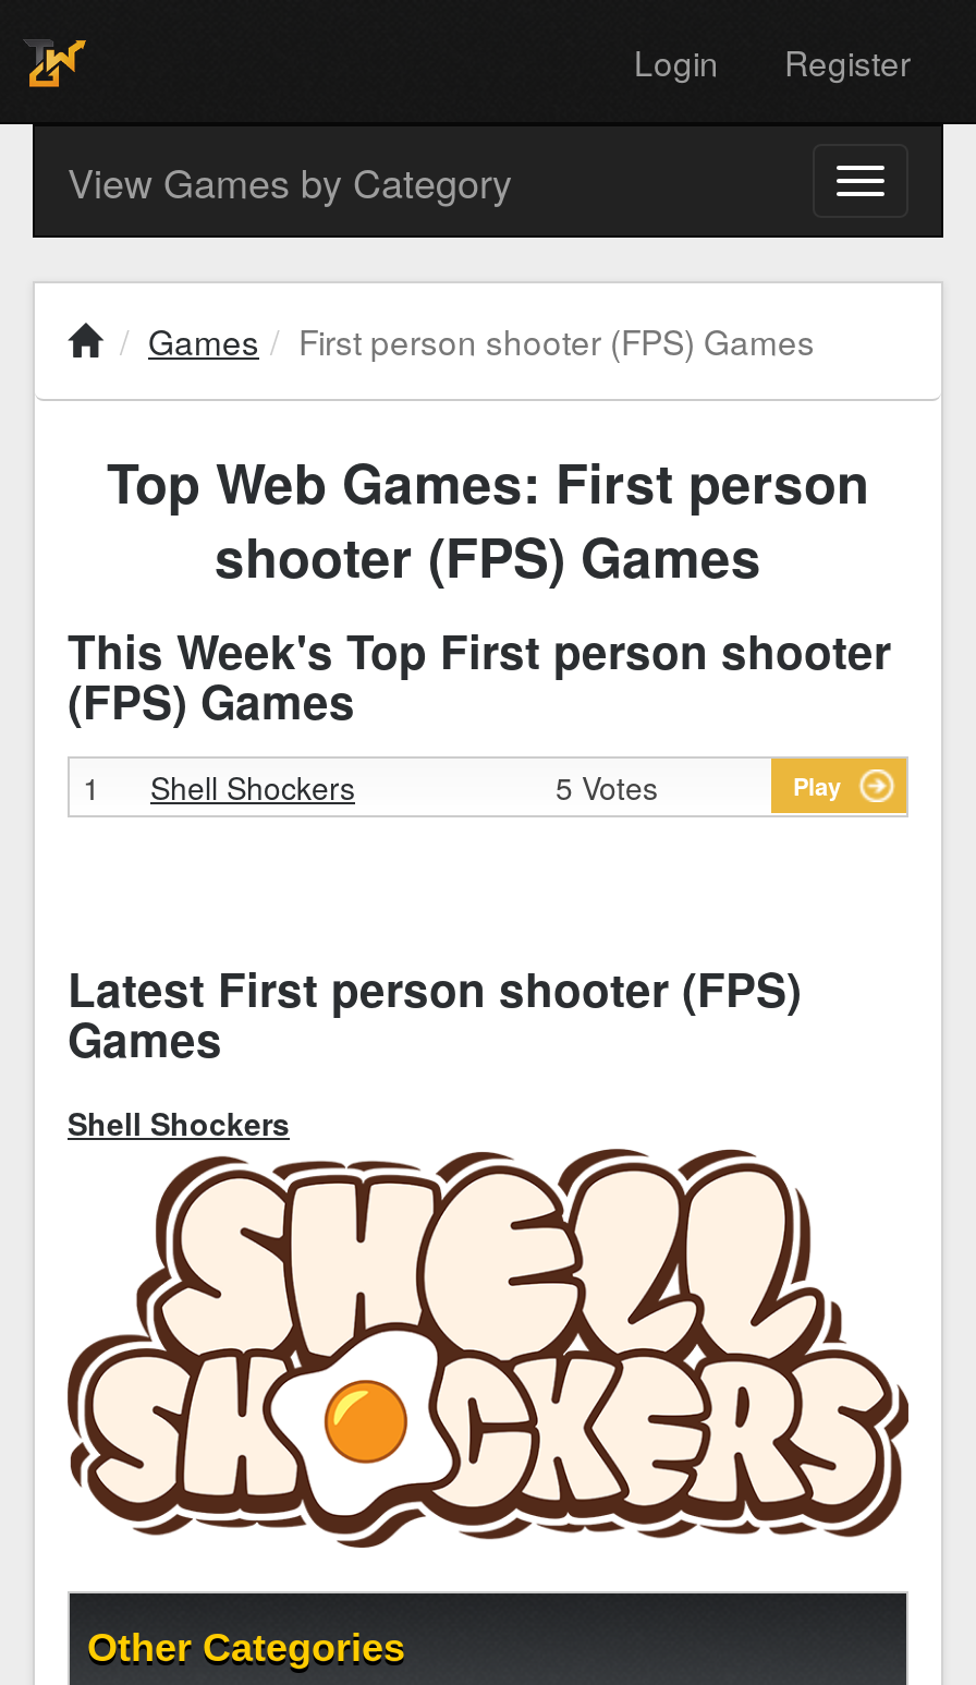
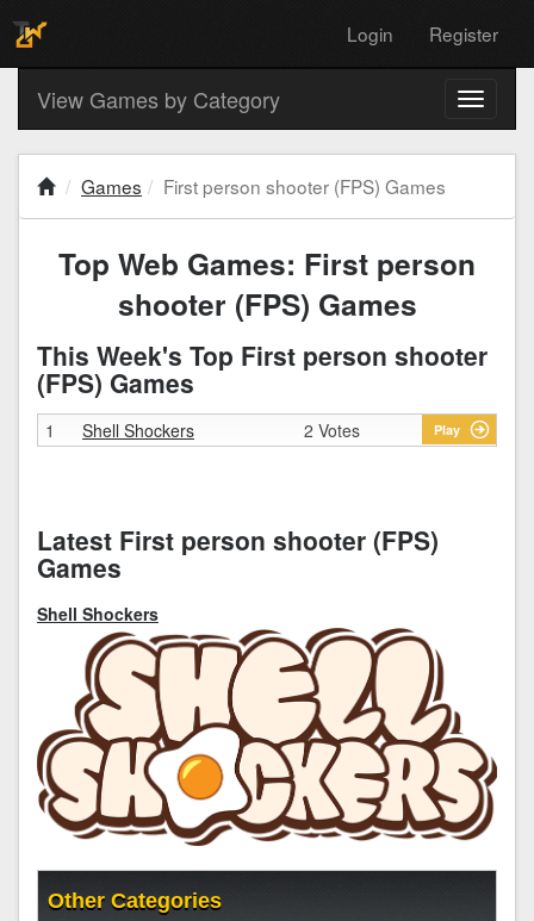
[556,765,658,809] 5 Votes -> [304,418,360,442] 2 Votes

